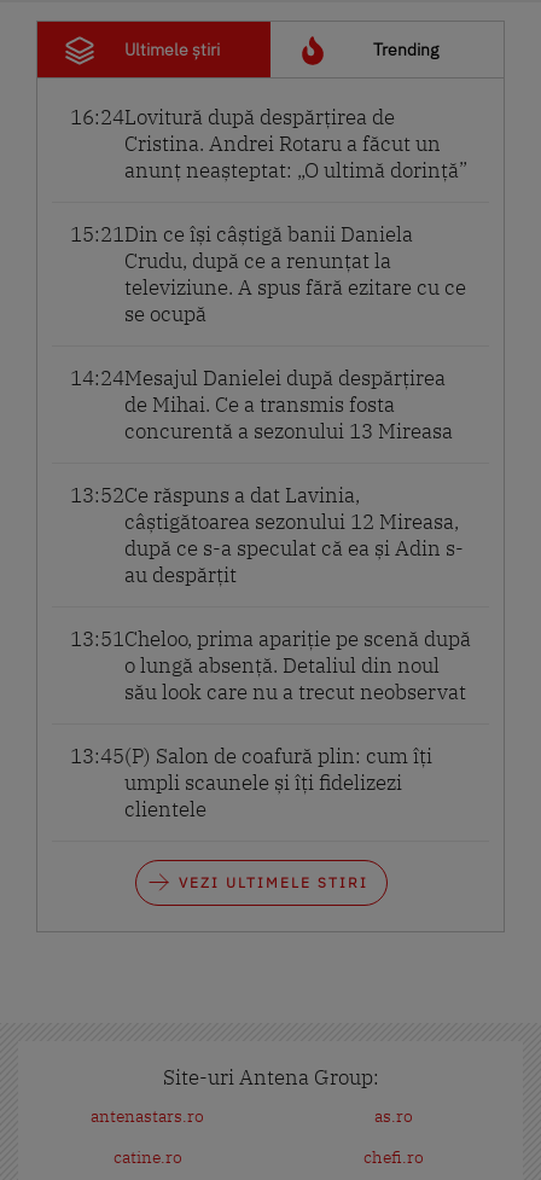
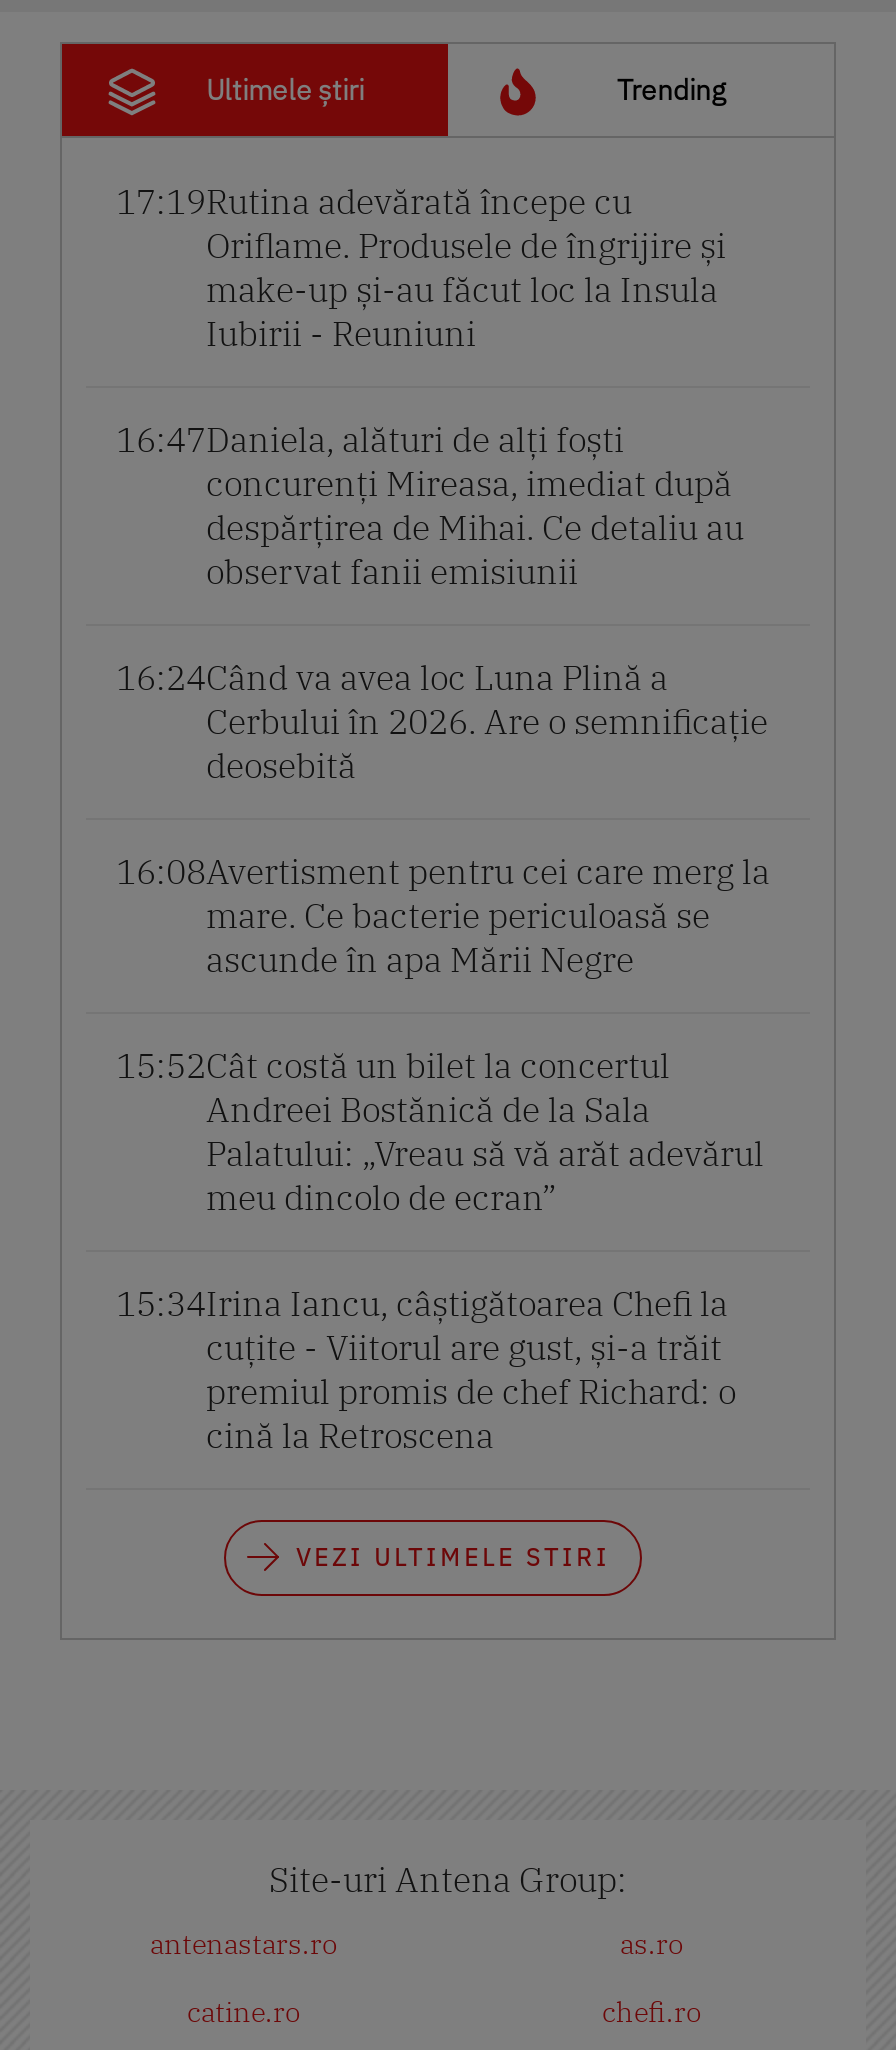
[70,103,467,183] 16:24Lovitură după despărțirea de | Cristina. Andrei Rotaru a făcut un | anunț neașteptat: „O ultimă dorință” -> [116,179,726,355] 17:19Rutina adevărată începe cu | Oriflame. Produsele de îngrijire și | make-up și-au făcut loc la Insula | Iubirii - Reuniuni
[70,220,466,327] 15:21Din ce își câștigă banii Daniela | Crudu, după ce a renunțat la | televiziune. A spus fără ezitare cu ce | se ocupă -> [116,417,744,593] 16:47Daniela, alături de alți foști | concurenți Mireasa, imediat după | despărțirea de Mihai. Ce detaliu au | observat fanii emisiunii
[70,364,453,444] 14:24Mesajul Danielei după despărțirea | de Mihai. Ce a transmis fosta | concurentă a sezonului 13 Mireasa -> [116,655,768,787] 16:24Când va avea loc Luna Plină a | Cerbului în 2026. Are o semnificație | deosebită
[70,481,464,588] 13:52Ce răspuns a dat Lavinia, | câștigătoarea sezonului 12 Mireasa, | după ce s-a speculat că ea și Adin s- | au despărțit -> [116,849,770,981] 16:08Avertisment pentru cei care merg la | mare. Ce bacterie periculoasă se | ascunde în apa Mării Negre
[70,625,471,705] 13:51 Cheloo, prima apariție pe scenă după | o lungă absență. Detaliul din noul | său look care nu a trecut neobservat -> [116,1043,764,1219] 15:52Cât costă un bilet la concertul | Andreei Bostănică de la Sala | Palatului: „Vreau să vă arăt adevărul | meu dincolo de ecran”
[70,742,432,822] 13:45(P) Salon de coafură plin: cum îți | umpli scaunele și îți fidelizezi | clientele -> [116,1281,736,1457] 15:34Irina Iancu, câștigătoarea Chefi la | cuțite - Viitorul are gust, și-a trăit | premiul promis de chef Richard: o | cină la Retroscena

